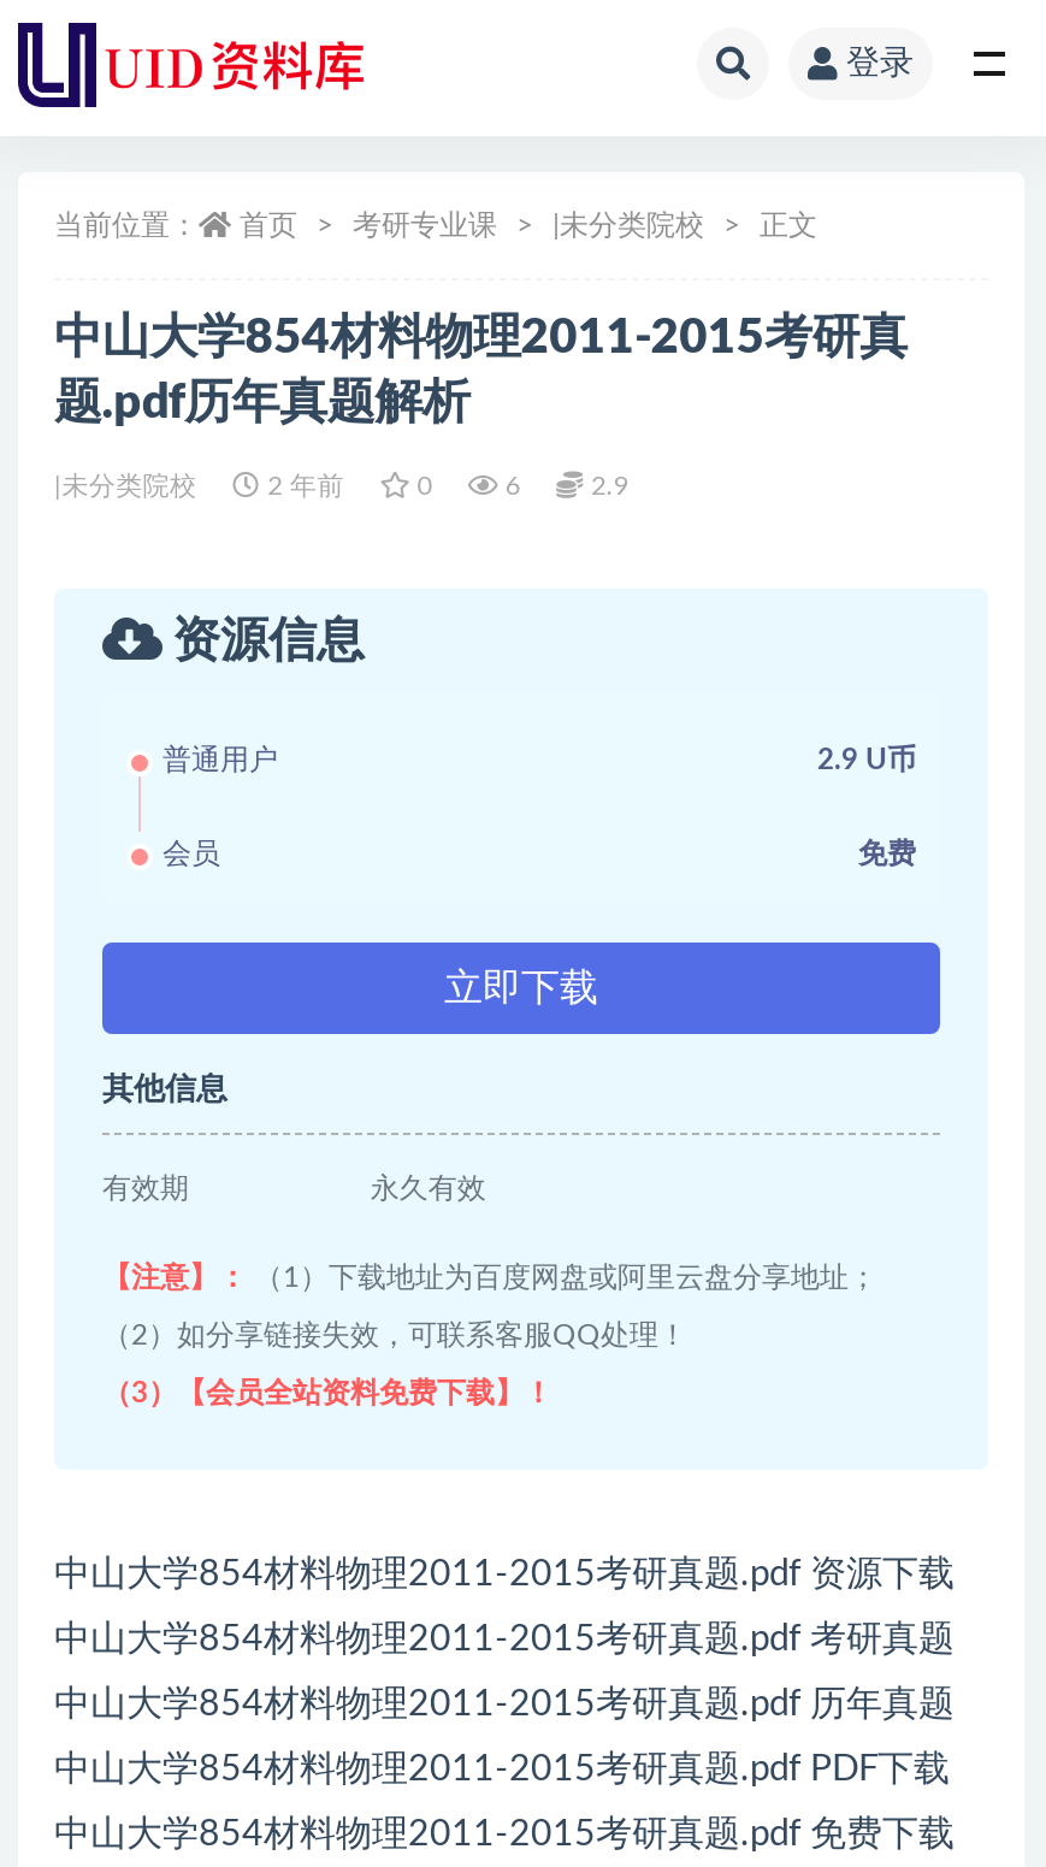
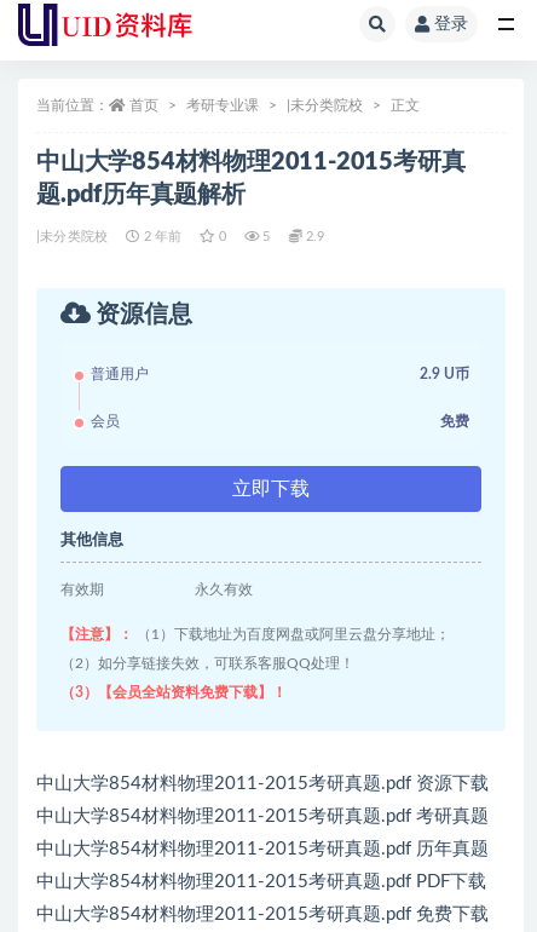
[498,473,520,500] 6 -> [259,230,270,243] 5

